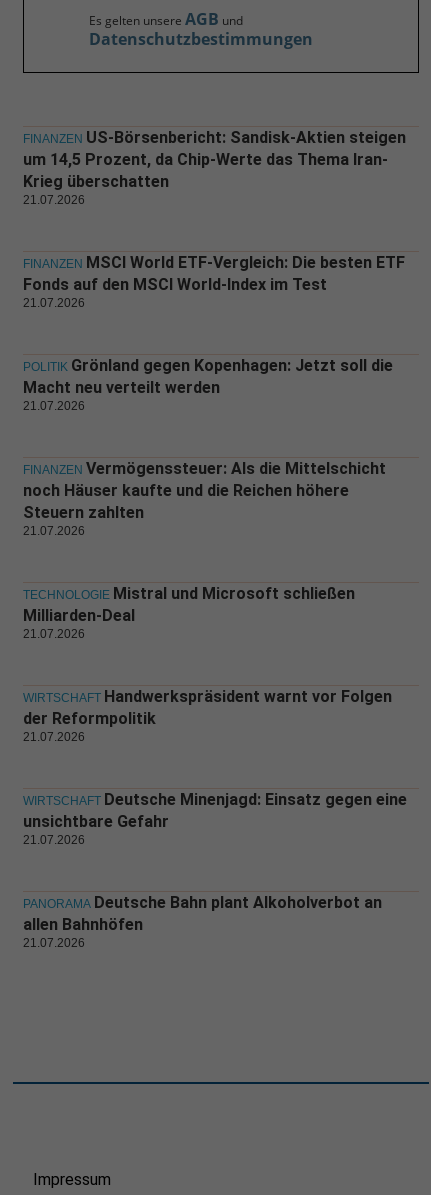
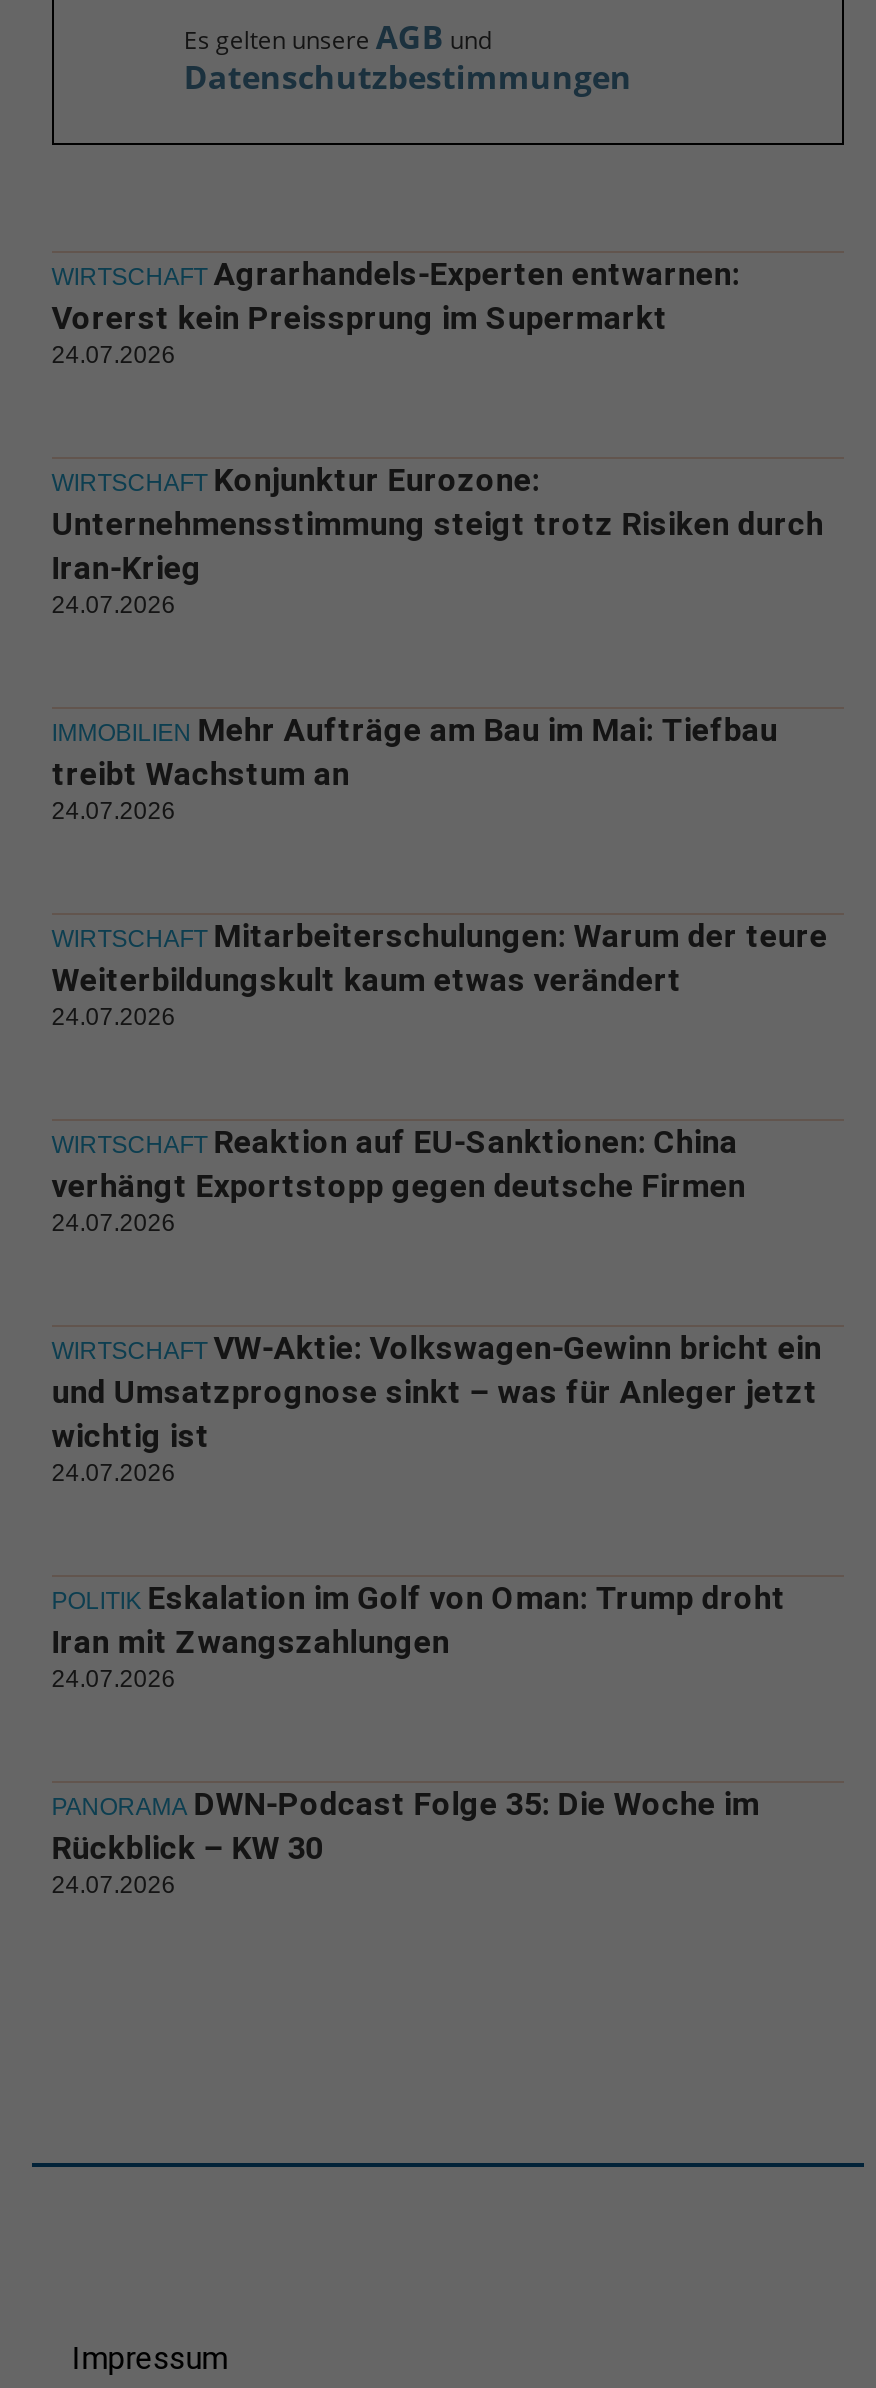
[23,128,406,207] FINANZEN US-Börsenbericht: Sandisk-Aktien steigen | um 14,5 Prozent, da Chip-Werte das Thema Iran- | Krieg überschatten | 21.07.2026 -> [51,255,739,369] WIRTSCHAFT Agrarhandels-Experten entwarnen: | Vorerst kein Preissprung im Supermarkt | 24.07.2026
[23,253,405,310] FINANZEN MSCI World ETF-Vergleich: Die besten ETF | Fonds auf den MSCI World-Index im Test | 21.07.2026 -> [51,461,823,619] WIRTSCHAFT Konjunktur Eurozone: | Unternehmensstimmung steigt trotz Risiken durch | Iran-Krieg | 24.07.2026
[23,356,393,413] POLITIK Grönland gegen Kopenhagen: Jetzt soll die | Macht neu verteilt werden | 21.07.2026 -> [51,711,777,825] IMMOBILIEN Mehr Aufträge am Bau im Mai: Tiefbau | treibt Wachstum an | 24.07.2026
[23,459,386,538] FINANZEN Vermögenssteuer: Als die Mittelschicht | noch Häuser kaufte und die Reichen höhere | Steuern zahlten | 21.07.2026 -> [51,917,827,1031] WIRTSCHAFT Mitarbeiterschulungen: Warum der teure | Weiterbildungskult kaum etwas verändert | 24.07.2026
[23,584,355,641] TECHNOLOGIE Mistral und Microsoft schließen | Milliarden-Deal | 21.07.2026 -> [51,1123,745,1237] WIRTSCHAFT Reaktion auf EU-Sanktionen: China | verhängt Exportstopp gegen deutsche Firmen | 24.07.2026
[23,687,392,744] WIRTSCHAFT Handwerkspräsident warnt vor Folgen | der Reformpolitik | 21.07.2026 -> [51,1329,821,1487] WIRTSCHAFT VW-Aktie: Volkswagen-Gewinn bricht ein | und Umsatzprognose sinkt – was für Anleger jetzt | wichtig ist | 24.07.2026
[23,790,407,847] WIRTSCHAFT Deutsche Minenjagd: Einsatz gegen eine | unsichtbare Gefahr | 21.07.2026 -> [51,1579,785,1693] POLITIK Eskalation im Golf von Oman: Trump droht | Iran mit Zwangszahlungen | 24.07.2026
[23,893,382,950] PANORAMA Deutsche Bahn plant Alkoholverbot an | allen Bahnhöfen | 21.07.2026 -> [51,1785,759,1899] PANORAMA DWN-Podcast Folge 35: Die Woche im | Rückblick – KW 30 | 24.07.2026

